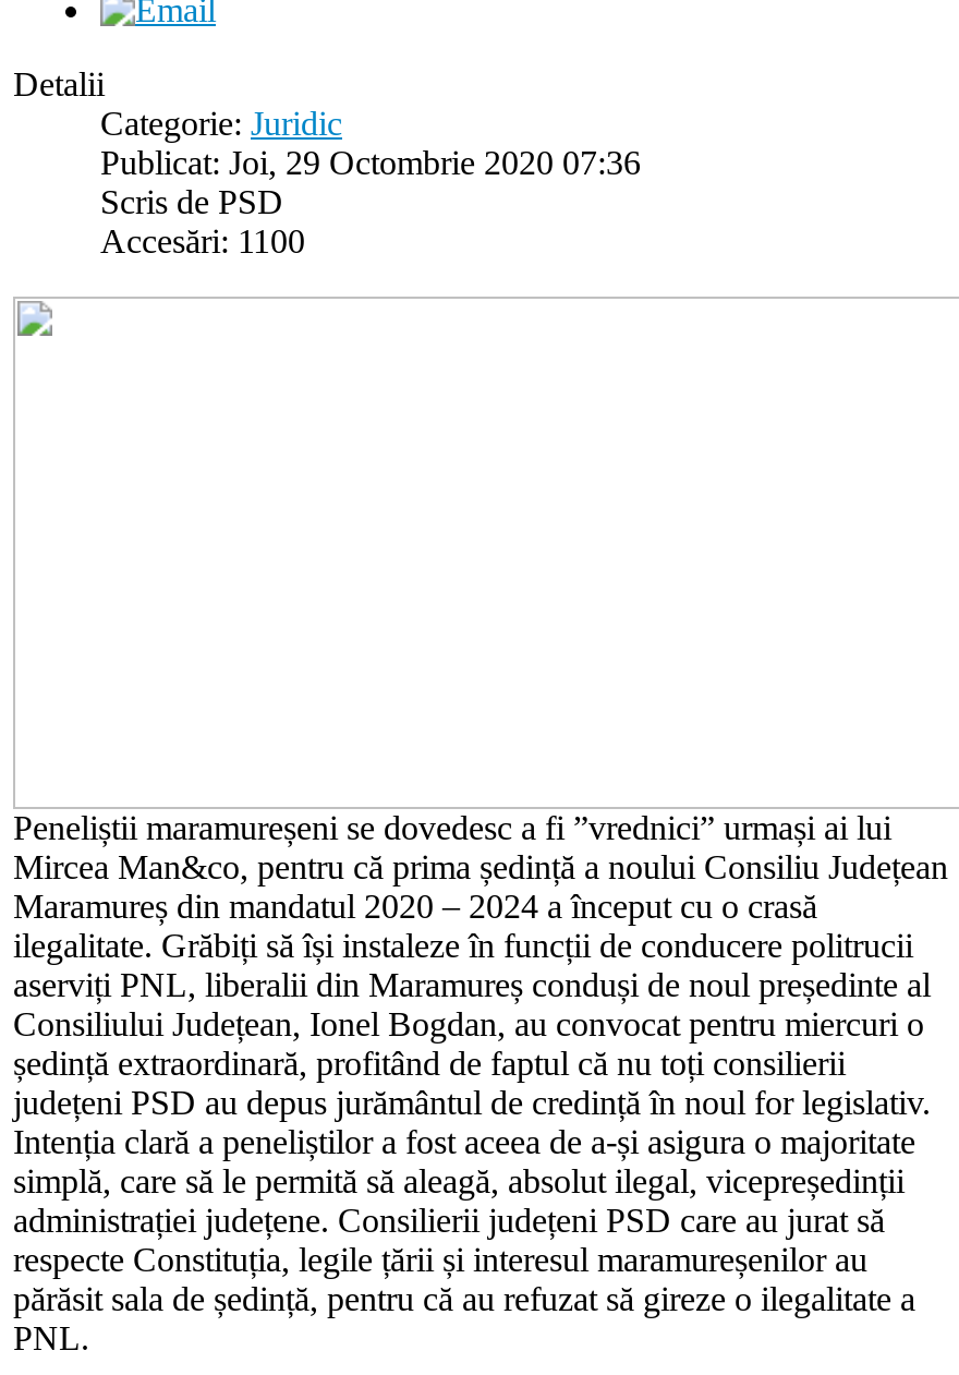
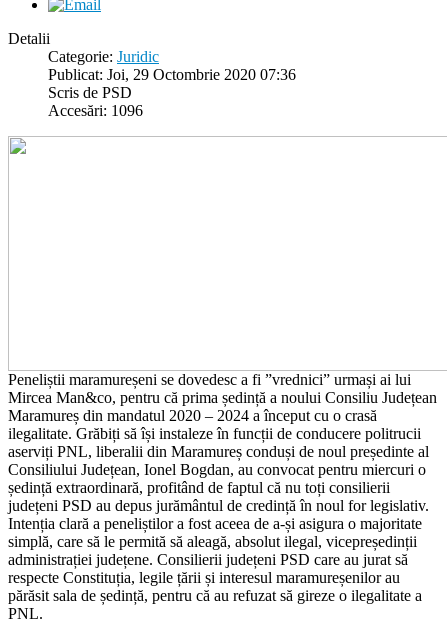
[100,222,305,259] Accesări: 1100 -> [48,102,143,119] Accesări: 1096

